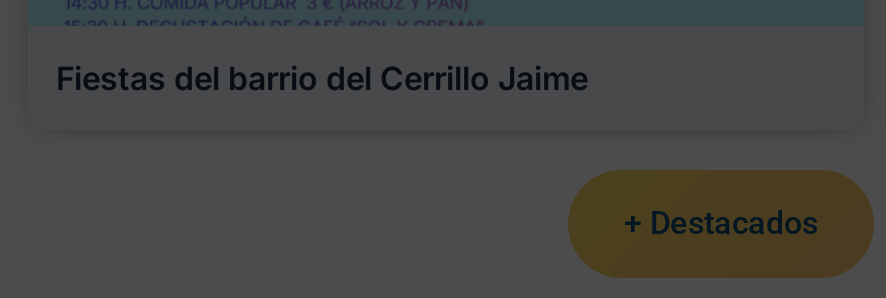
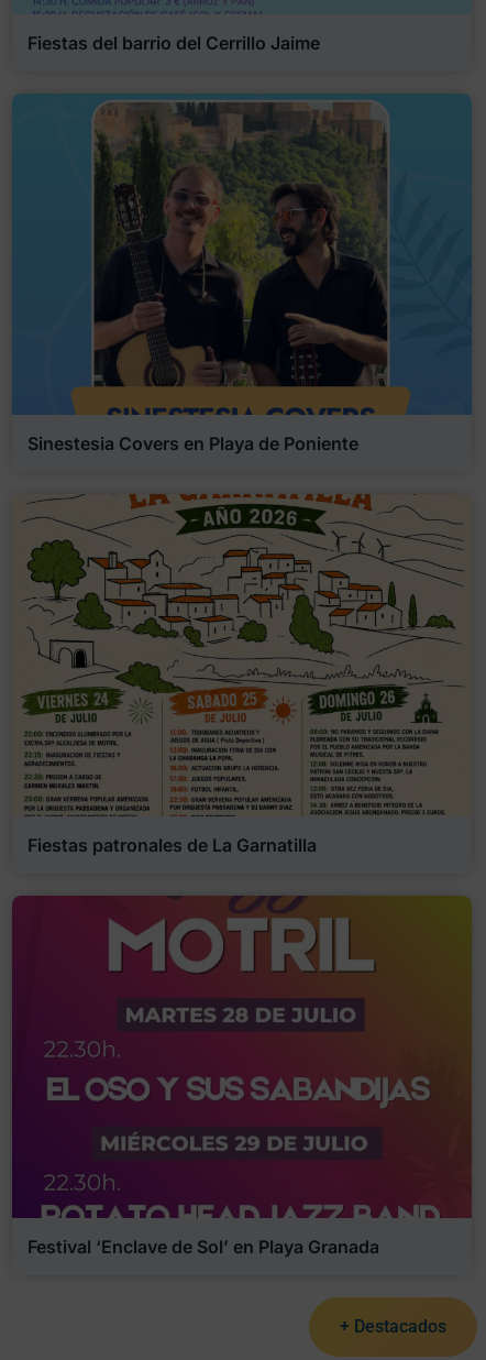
none -> [11,895,473,1257] [image] | Festival ‘Enclave de Sol’ en Playa Granada
none -> [12,92,472,455] [image] | Sinestesia Covers en Playa de Poniente
none -> [13,492,471,856] [image] | Fiestas patronales de La Garnatilla

